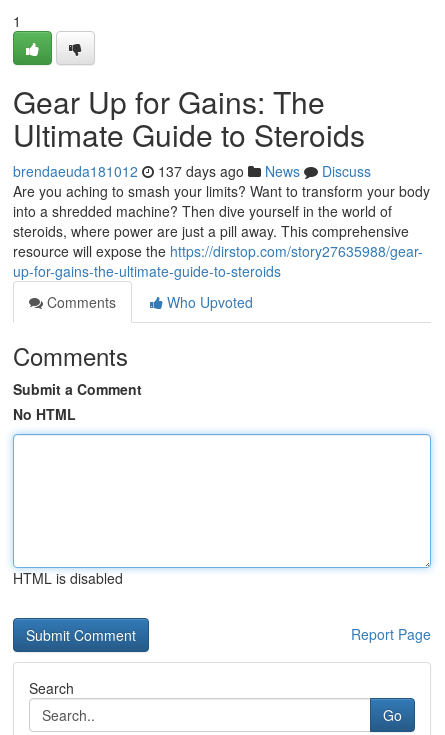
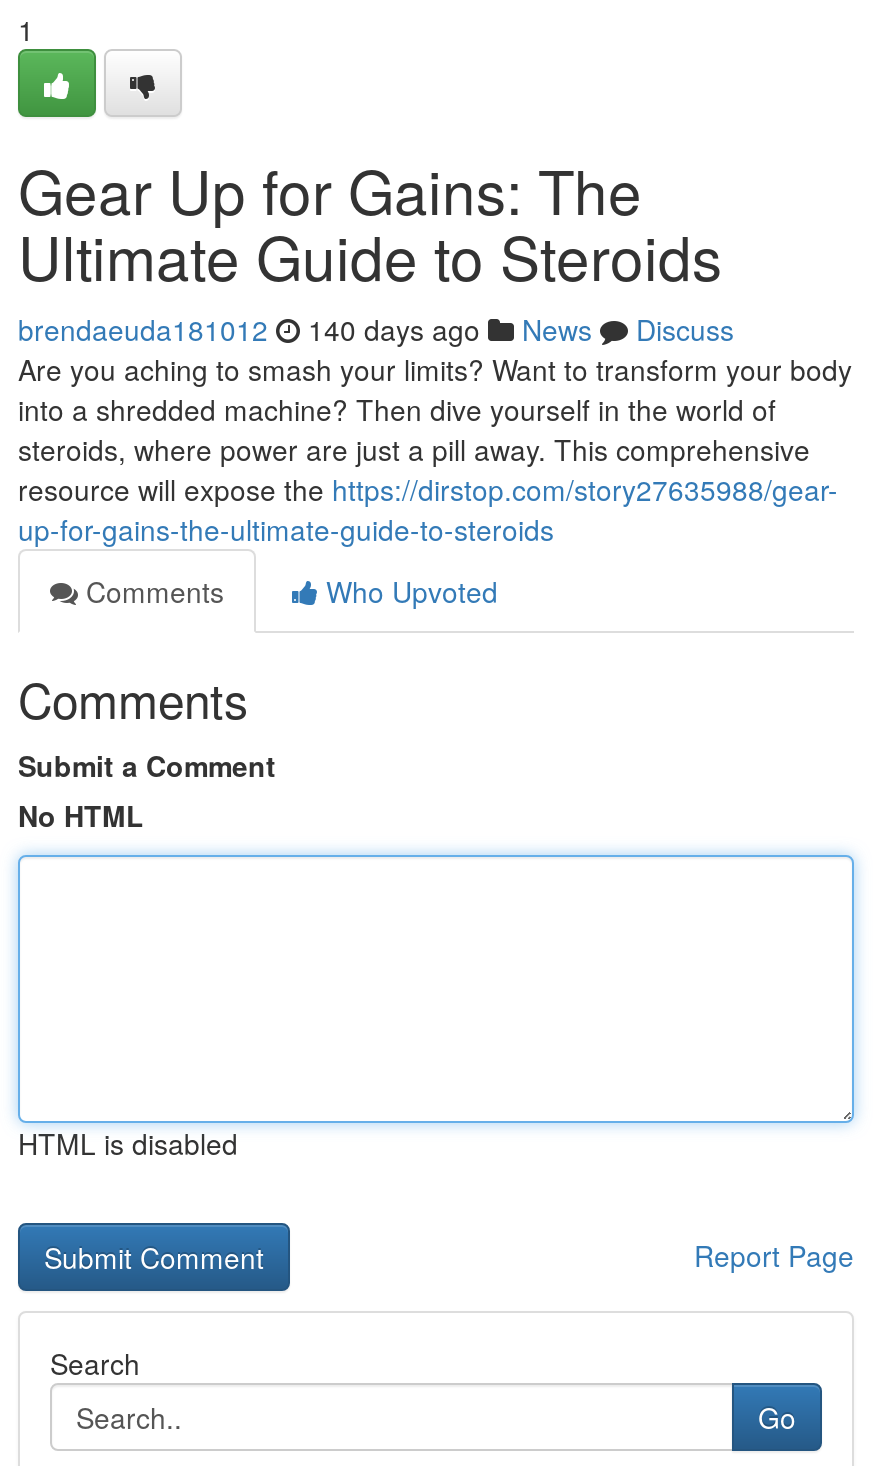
[13,161,371,181] brendaeuda181012 137 days ago News Discuss -> [18,309,734,349] brendaeuda181012 140 days ago News Discuss

